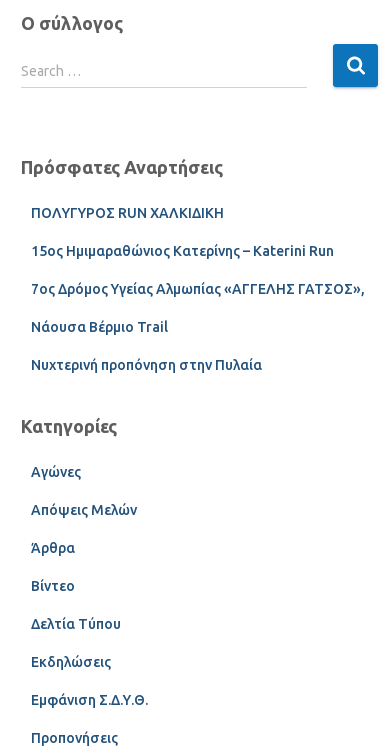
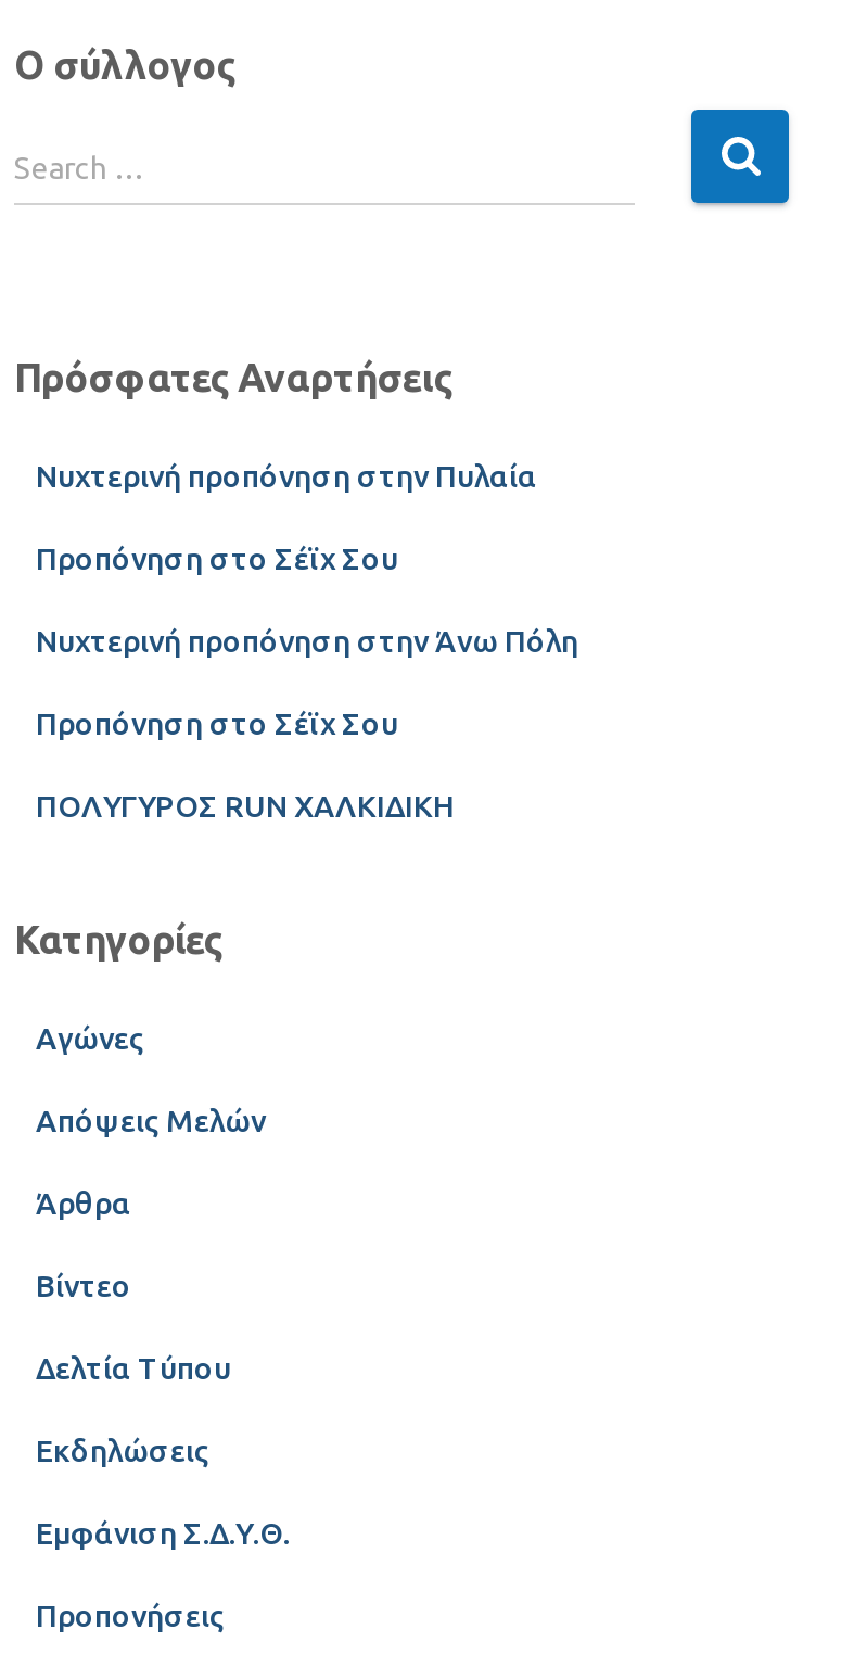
none -> [36,542,578,741] Προπόνηση στο Σέϊχ Σου | Νυχτερινή προπόνηση στην Άνω Πόλη | Προπόνηση στο Σέϊχ Σου
moved [31,205,224,221] -> [36,789,455,824]: ΠΟΛΥΓΥΡΟΣ RUN ΧΑΛΚΙΔΙΚΗ
[31,243,365,335] 15ος Ημιμαραθώνιος Κατερίνης – Katerini Run | 7ος Δρόμος Υγείας Αλμωπίας «ΑΓΓΕΛΗΣ ΓΑΤΣΟΣ», | Νάουσα Βέρμιο Trail -> none
moved [31,357,262,373] -> [36,459,537,494]: Νυχτερινή προπόνηση στην Πυλαία

